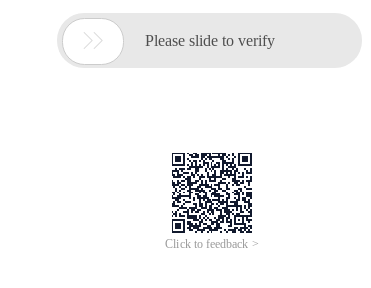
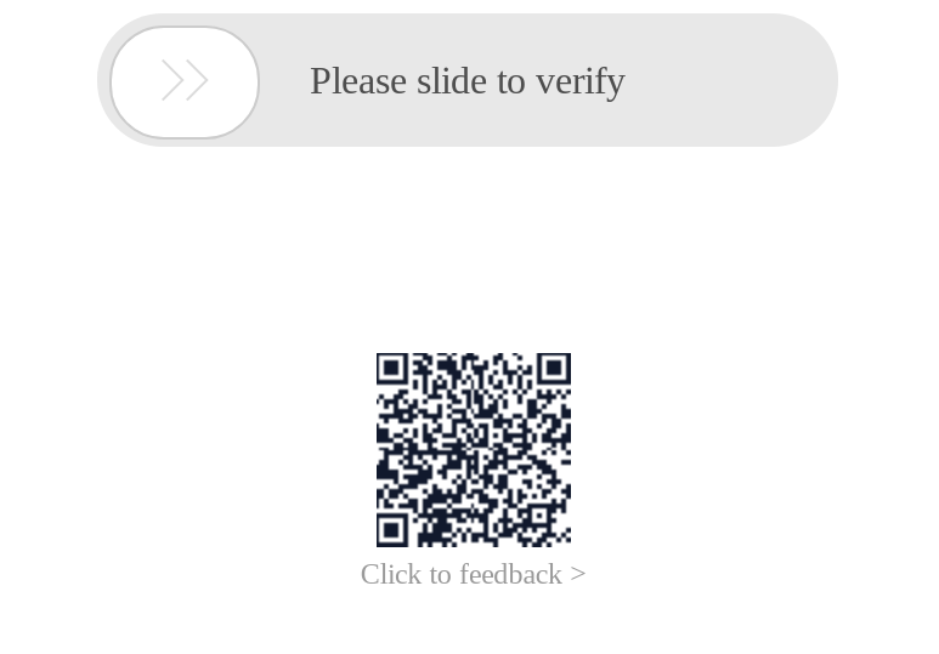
[171,152,253,234] [image] -> [374,351,573,550] [image]

